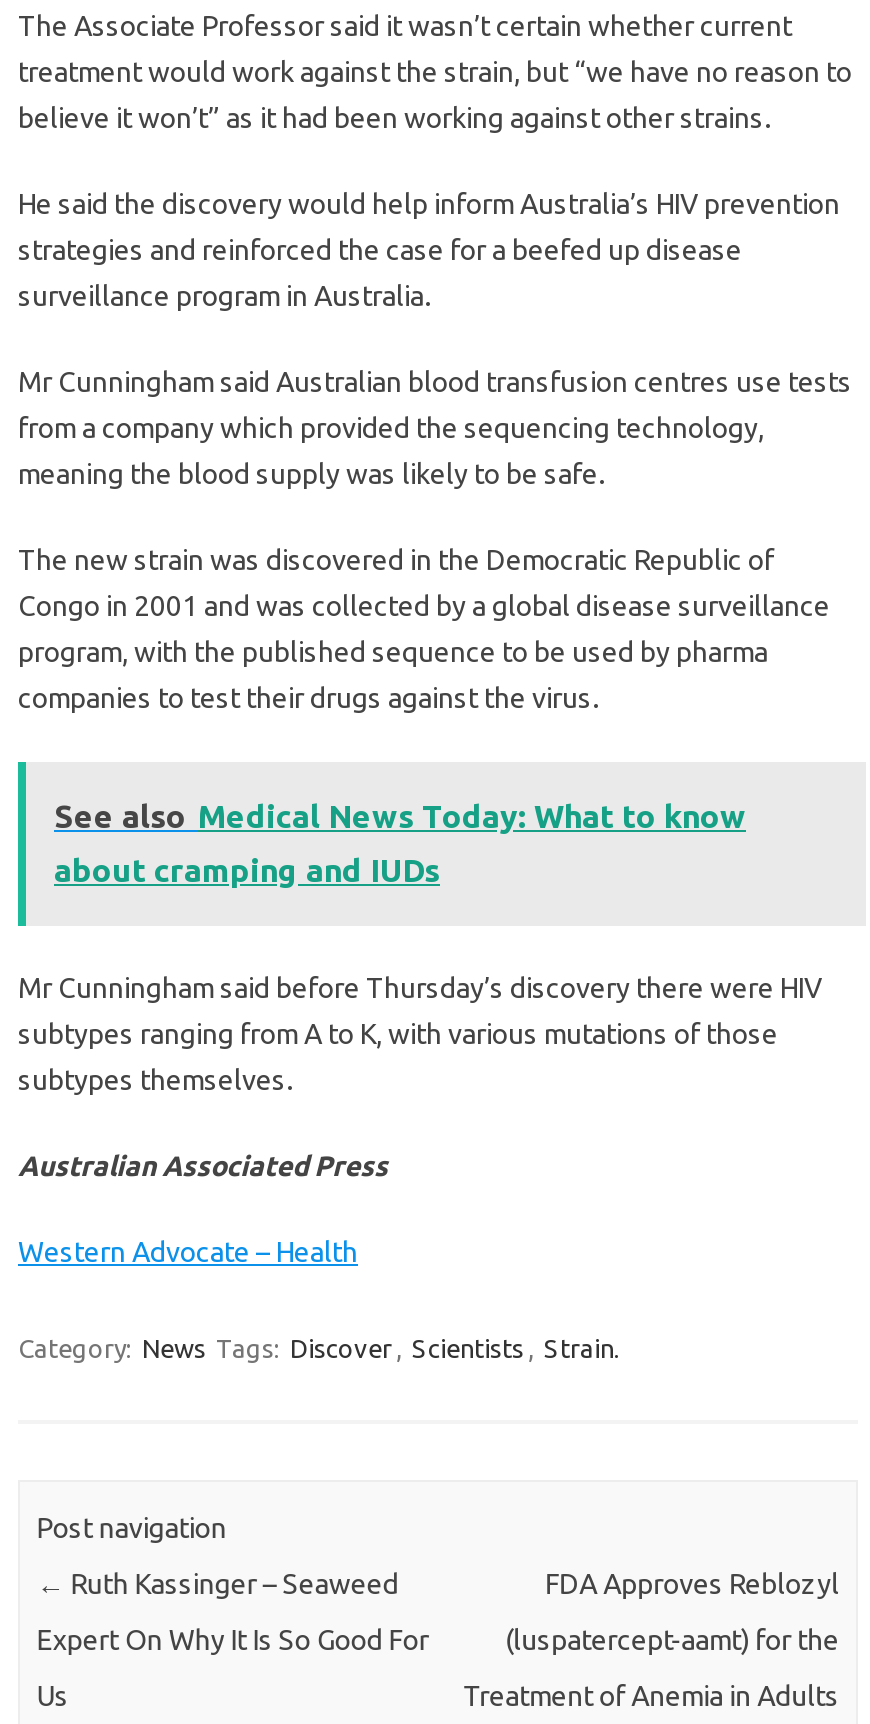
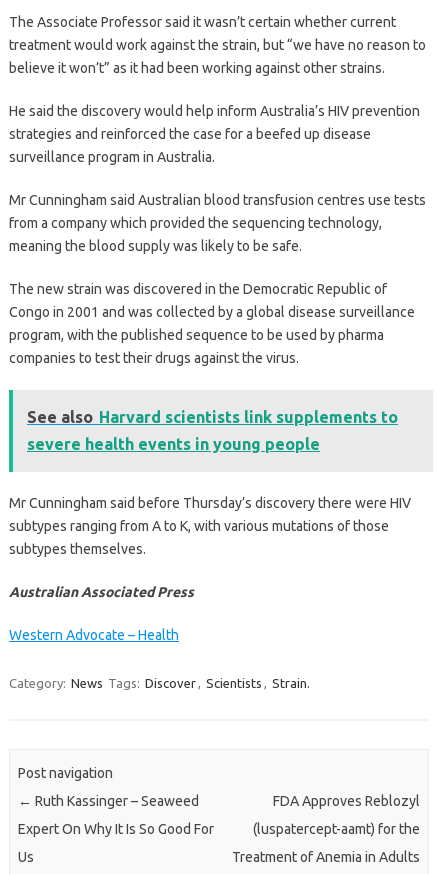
[54,799,746,835] See also Medical News Today: What to know -> [27,408,398,426] See also Harvard scientists link supplements to
[54,853,440,889] about cramping and IUDs -> [27,435,320,453] severe health events in young people

